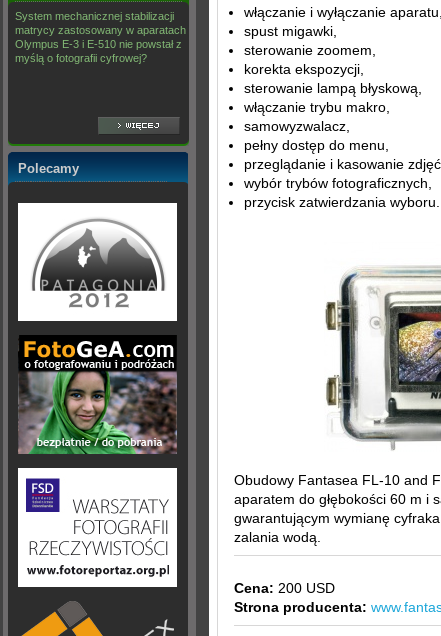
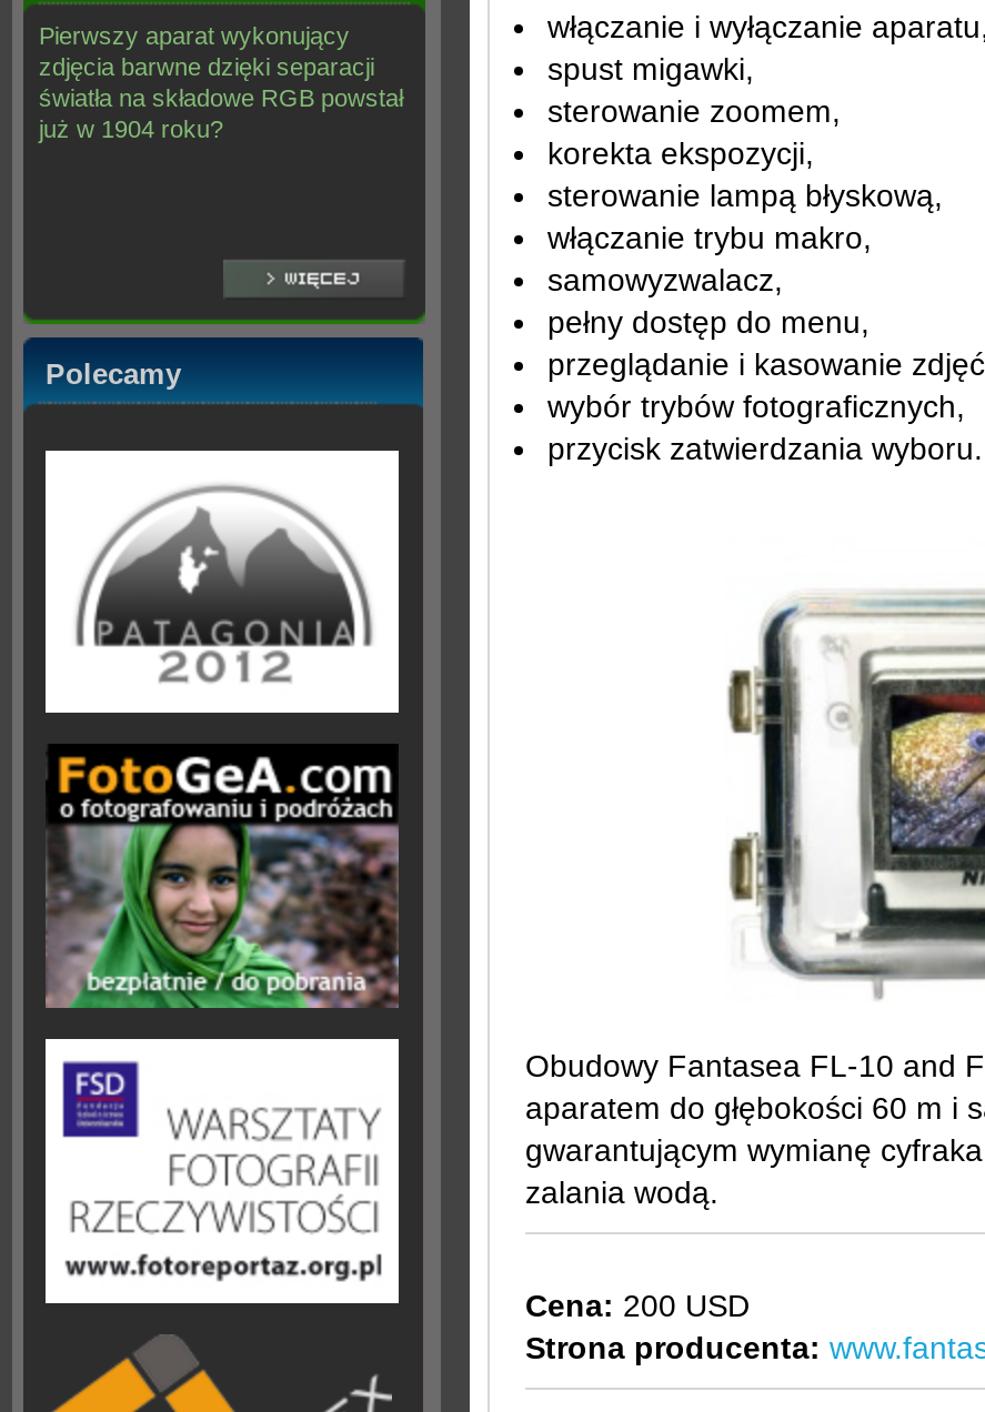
[15,10,186,64] System mechanicznej stabilizacji | matrycy zastosowany w aparatach | Olympus E-3 i E-510 nie powstał z | myślą o fotografii cyfrowej? -> [39,22,403,142] Pierwszy aparat wykonujący | zdjęcia barwne dzięki separacji | światła na składowe RGB powstał | już w 1904 roku?

